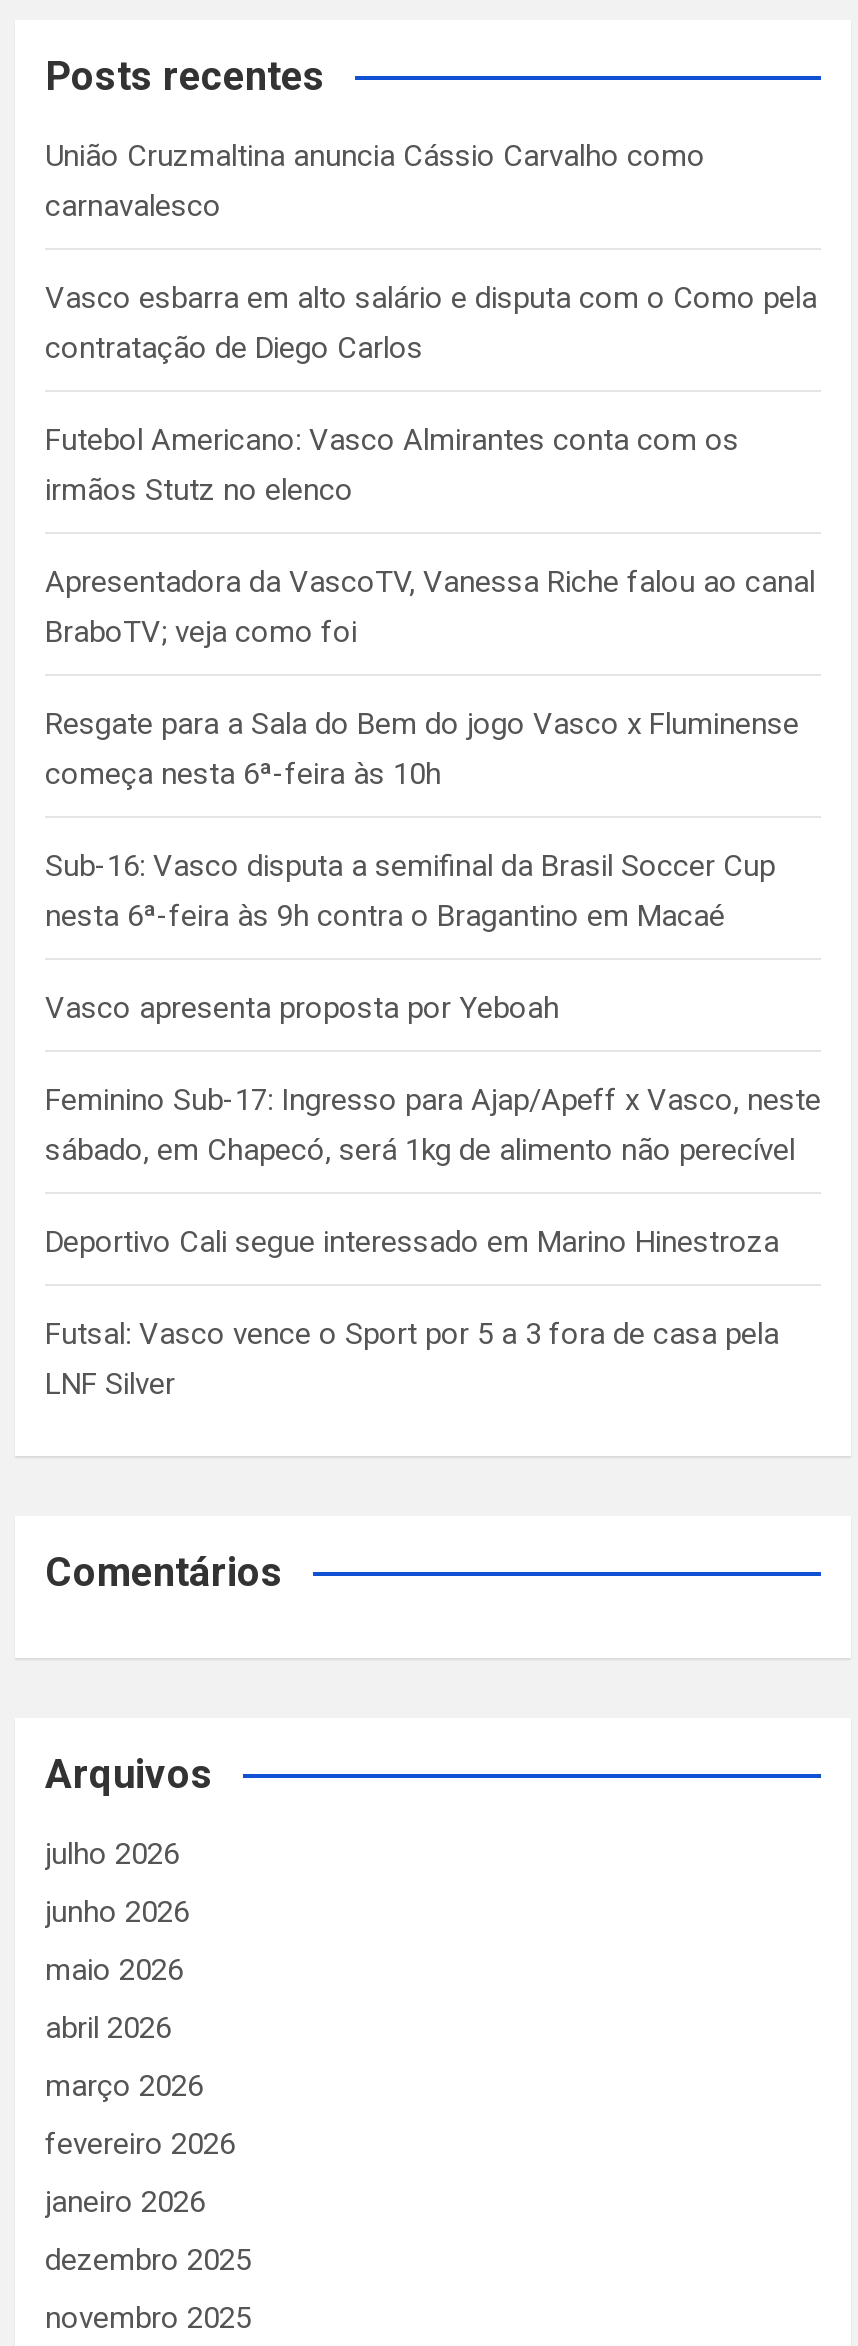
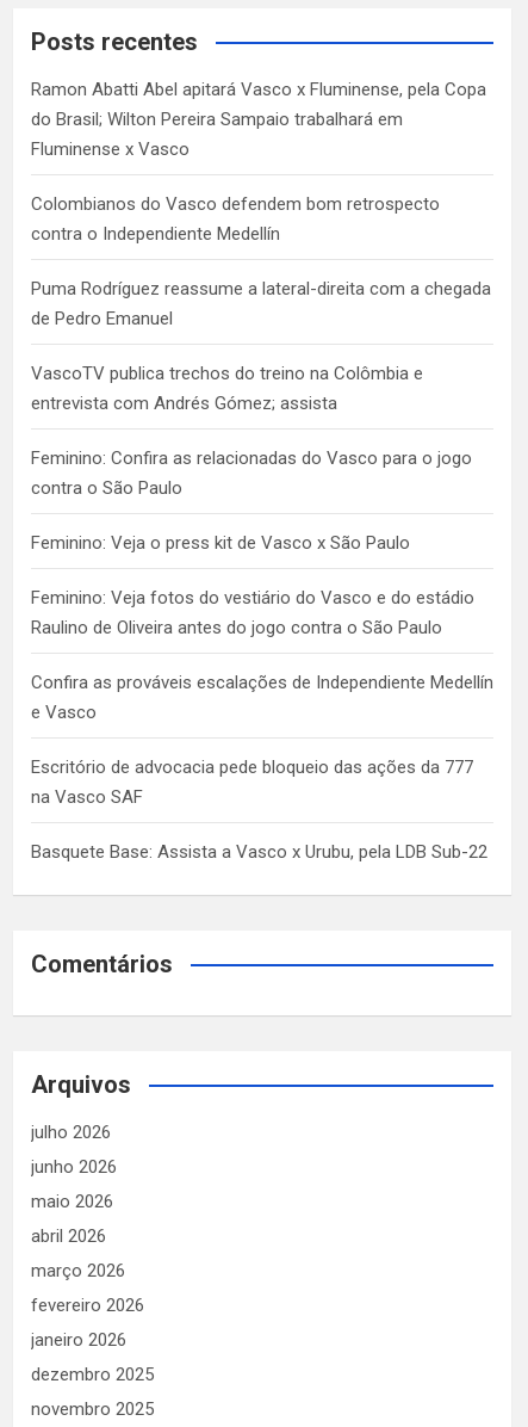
[45,138,705,224] União Cruzmaltina anuncia Cássio Carvalho como | carnavalesco -> [31,79,486,160] Ramon Abatti Abel apitará Vasco x Fluminense, pela Copa | do Brasil; Wilton Pereira Sampaio trabalhará em | Fluminense x Vasco
[45,280,817,366] Vasco esbarra em alto salário e disputa com o Como pela | contratação de Diego Carlos -> [31,193,440,245] Colombianos do Vasco defendem bom retrospecto | contra o Independiente Medellín
[45,422,739,508] Futebol Americano: Vasco Almirantes conta com os | irmãos Stutz no elenco -> [31,278,491,329] Puma Rodríguez reassume a lateral-direita com a chegada | de Pedro Emanuel
[45,564,815,650] Apresentadora da VascoTV, Vanessa Riche falou ao canal | BraboTV; veja como foi -> [31,363,423,414] VascoTV publica trechos do treino na Colômbia e | entrevista com Andrés Gómez; assista
[45,706,799,792] Resgate para a Sala do Bem do jogo Vasco x Fluminense | começa nesta 6ª-feira às 10h -> [31,447,472,499] Feminino: Confira as relacionadas do Vasco para o jogo | contra o São Paulo
[45,848,775,934] Sub-16: Vasco disputa a semifinal da Brasil Soccer Cup | nesta 6ª-feira às 9h contra o Bragantino em Macaé -> [31,532,410,554] Feminino: Veja o press kit de Vasco x São Paulo
[45,990,559,1026] Vasco apresenta proposta por Yeboah -> [31,587,474,638] Feminino: Veja fotos do vestiário do Vasco e do estádio | Raulino de Oliveira antes do jogo contra o São Paulo
[45,1082,821,1168] Feminino Sub-17: Ingresso para Ajap/Apeff x Vasco, neste | sábado, em Chapecó, será 1kg de alimento não perecível -> [31,672,493,723] Confira as prováveis escalações de Independiente Medellín | e Vasco
[45,1224,779,1260] Deportivo Cali segue interessado em Marino Hinestroza -> [31,756,473,808] Escritório de advocacia pede bloqueio das ações da 777 | na Vasco SAF
[45,1316,779,1402] Futsal: Vasco vence o Sport por 5 a 3 fora de casa pela | LNF Silver -> [31,841,487,863] Basquete Base: Assista a Vasco x Urubu, pela LDB Sub-22

